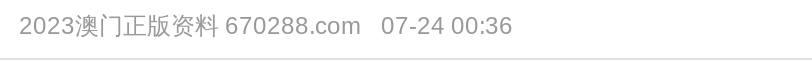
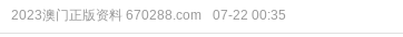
[19,12,513,40] 2023澳门正版资料 670288.com 07-24 00:36 -> [11,8,286,23] 2023澳门正版资料 670288.com 07-22 00:35

